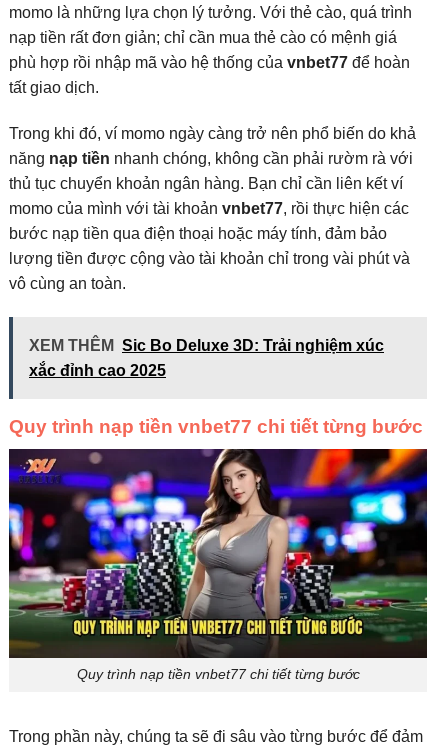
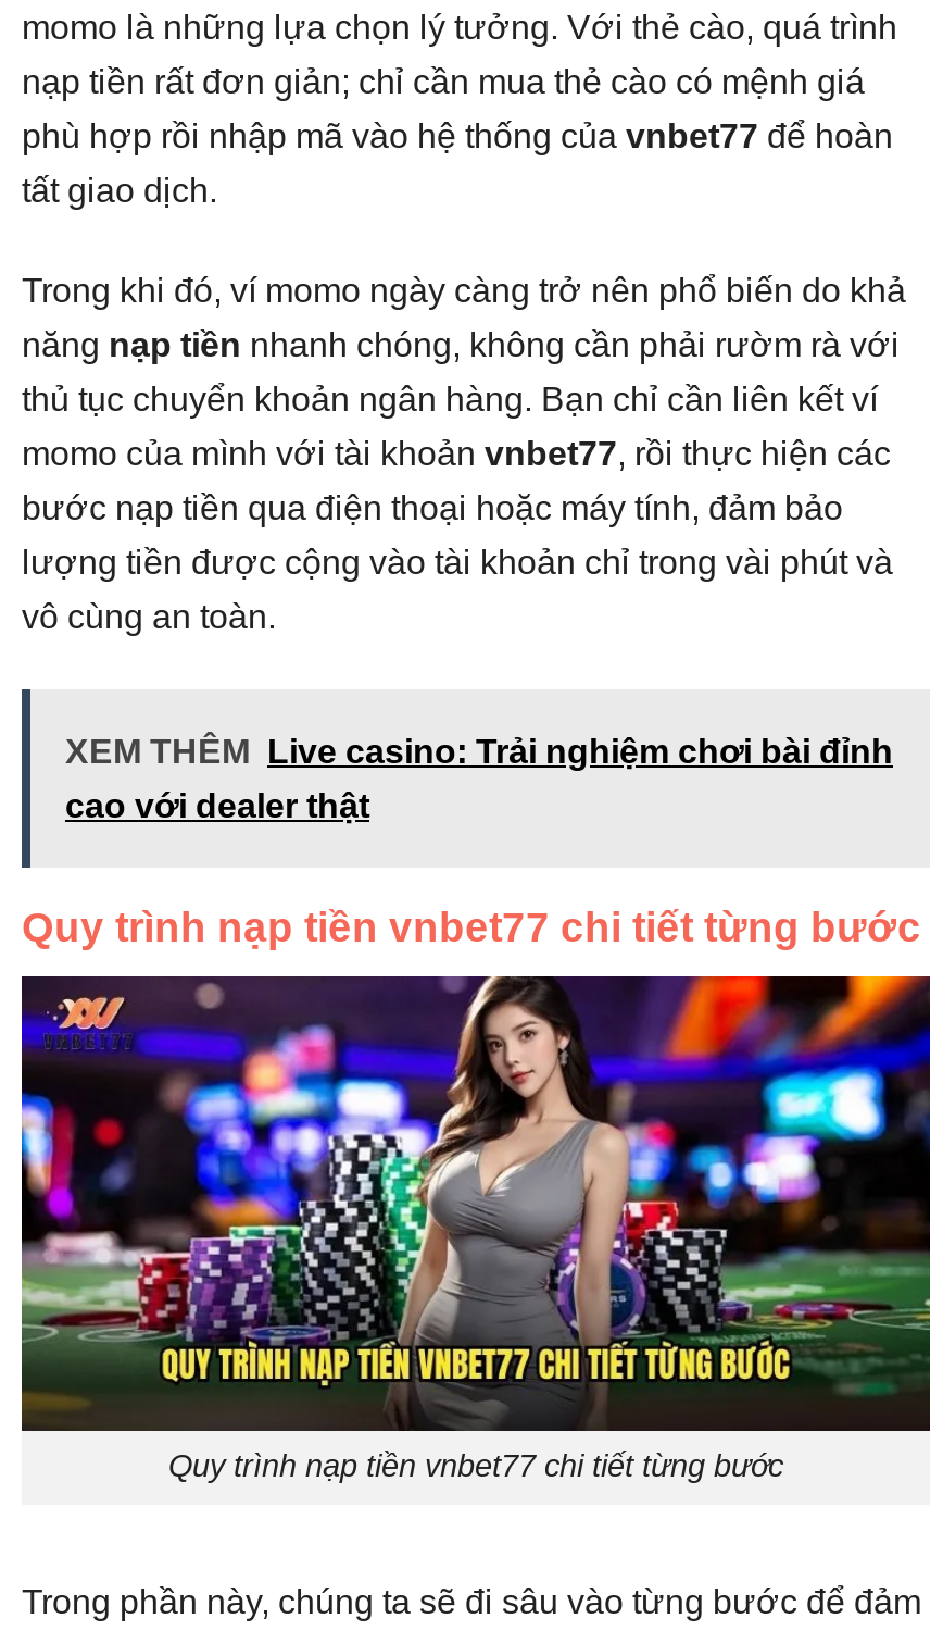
[29,337,384,354] XEM THÊM Sic Bo Deluxe 3D: Trải nghiệm xúc -> [65,733,893,770] XEM THÊM Live casino: Trải nghiệm chơi bài đỉnh
[29,362,166,379] xắc đỉnh cao 2025 -> [65,787,369,824] cao với dealer thật

